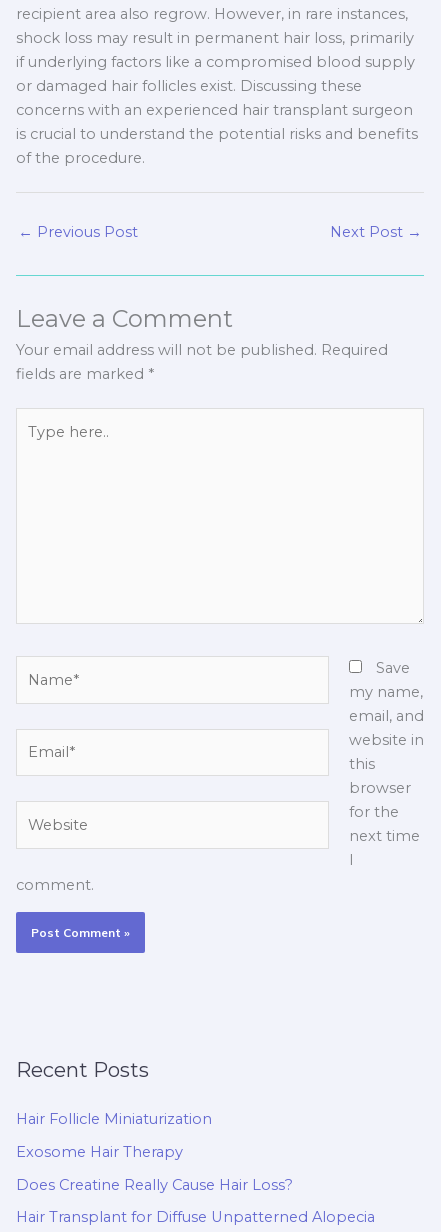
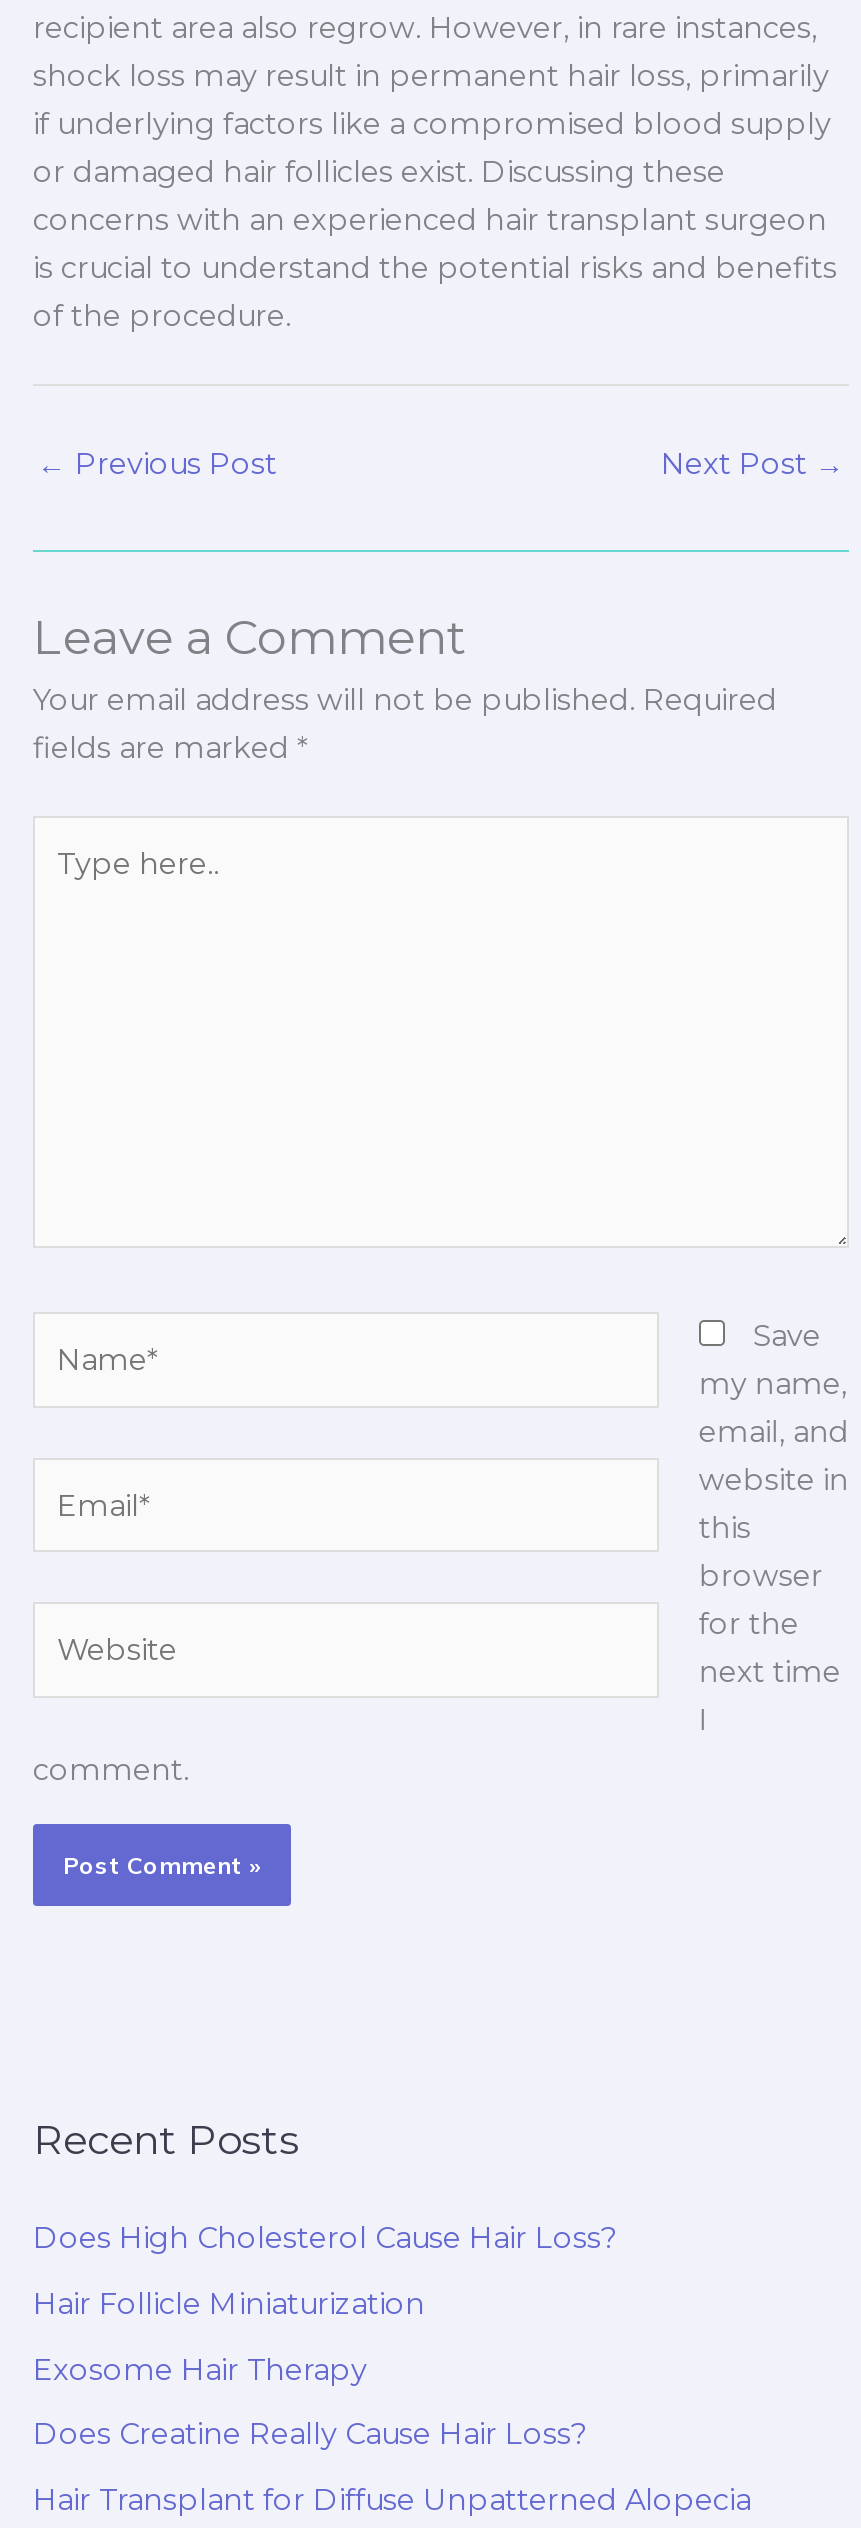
none -> [33,2220,617,2256] Does High Cholesterol Cause Hair Loss?

